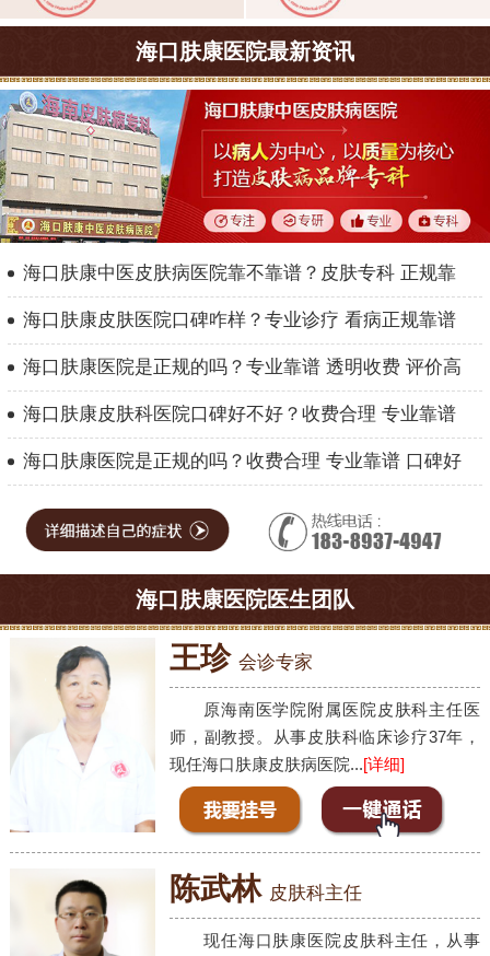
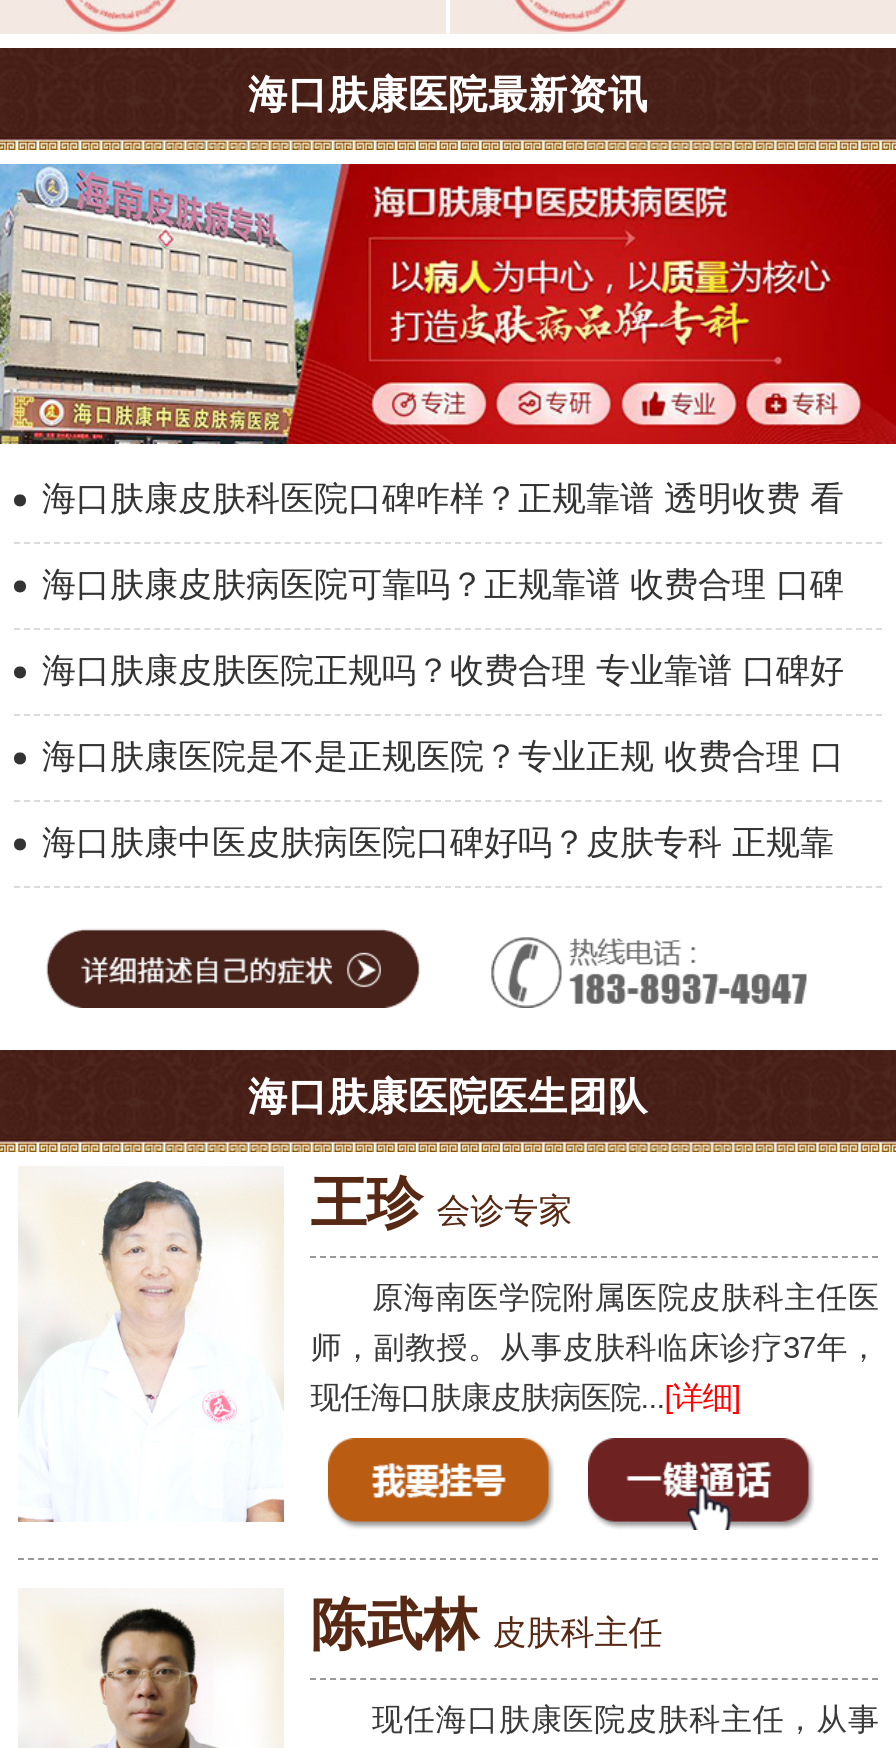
[23,263,456,284] 海口肤康中医皮肤病医院靠不靠谱？皮肤专科 正规靠 -> [42,481,844,519] 海口肤康皮肤科医院口碑咋样？正规靠谱 透明收费 看
[23,310,456,331] 海口肤康皮肤医院口碑咋样？专业诊疗 看病正规靠谱 -> [42,567,844,605] 海口肤康皮肤病医院可靠吗？正规靠谱 收费合理 口碑
[23,357,462,378] 海口肤康医院是正规的吗？专业靠谱 透明收费 评价高 -> [42,653,844,691] 海口肤康皮肤医院正规吗？收费合理 专业靠谱 口碑好
[23,404,456,425] 海口肤康皮肤科医院口碑好不好？收费合理 专业靠谱 -> [42,739,844,777] 海口肤康医院是不是正规医院？专业正规 收费合理 口
[23,451,462,472] 海口肤康医院是正规的吗？收费合理 专业靠谱 口碑好 -> [42,825,834,863] 海口肤康中医皮肤病医院口碑好吗？皮肤专科 正规靠

